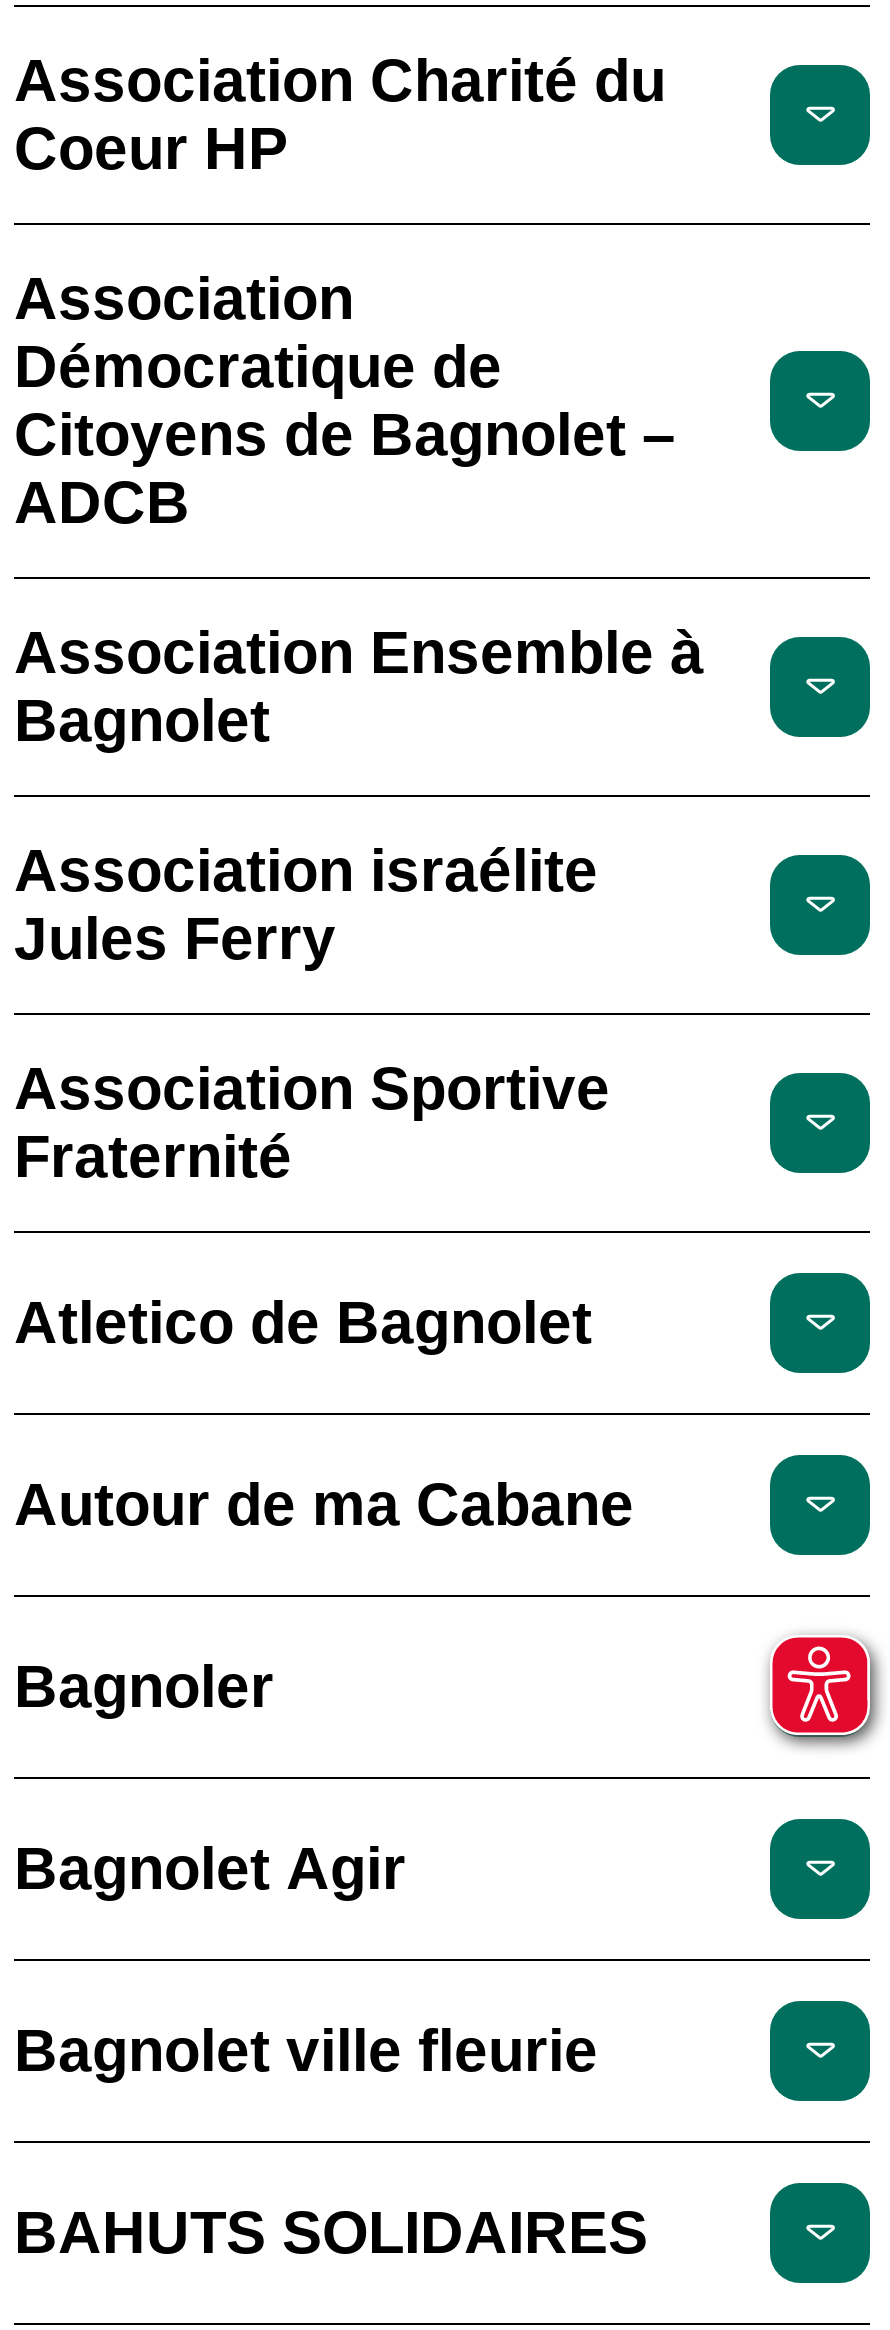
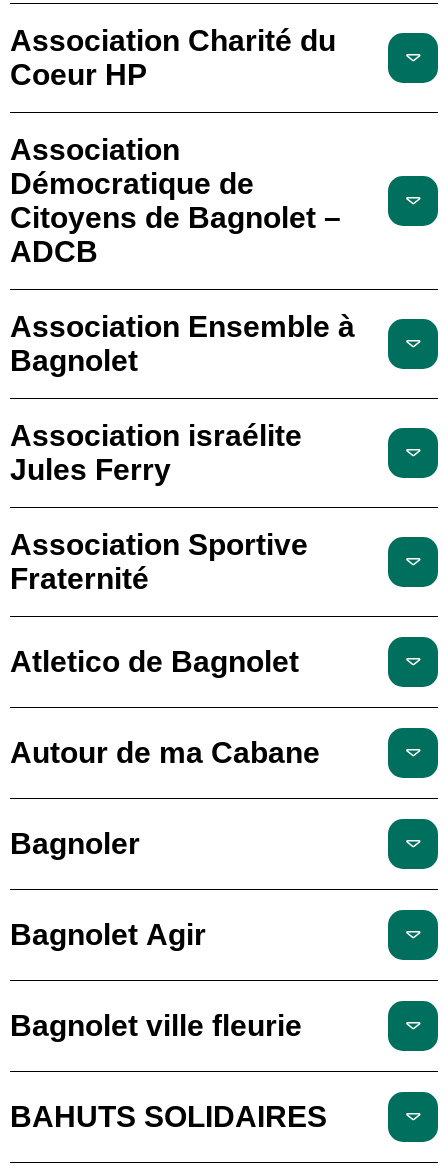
[770,1635,882,1749] [image] -> [387,818,443,874] [image]

